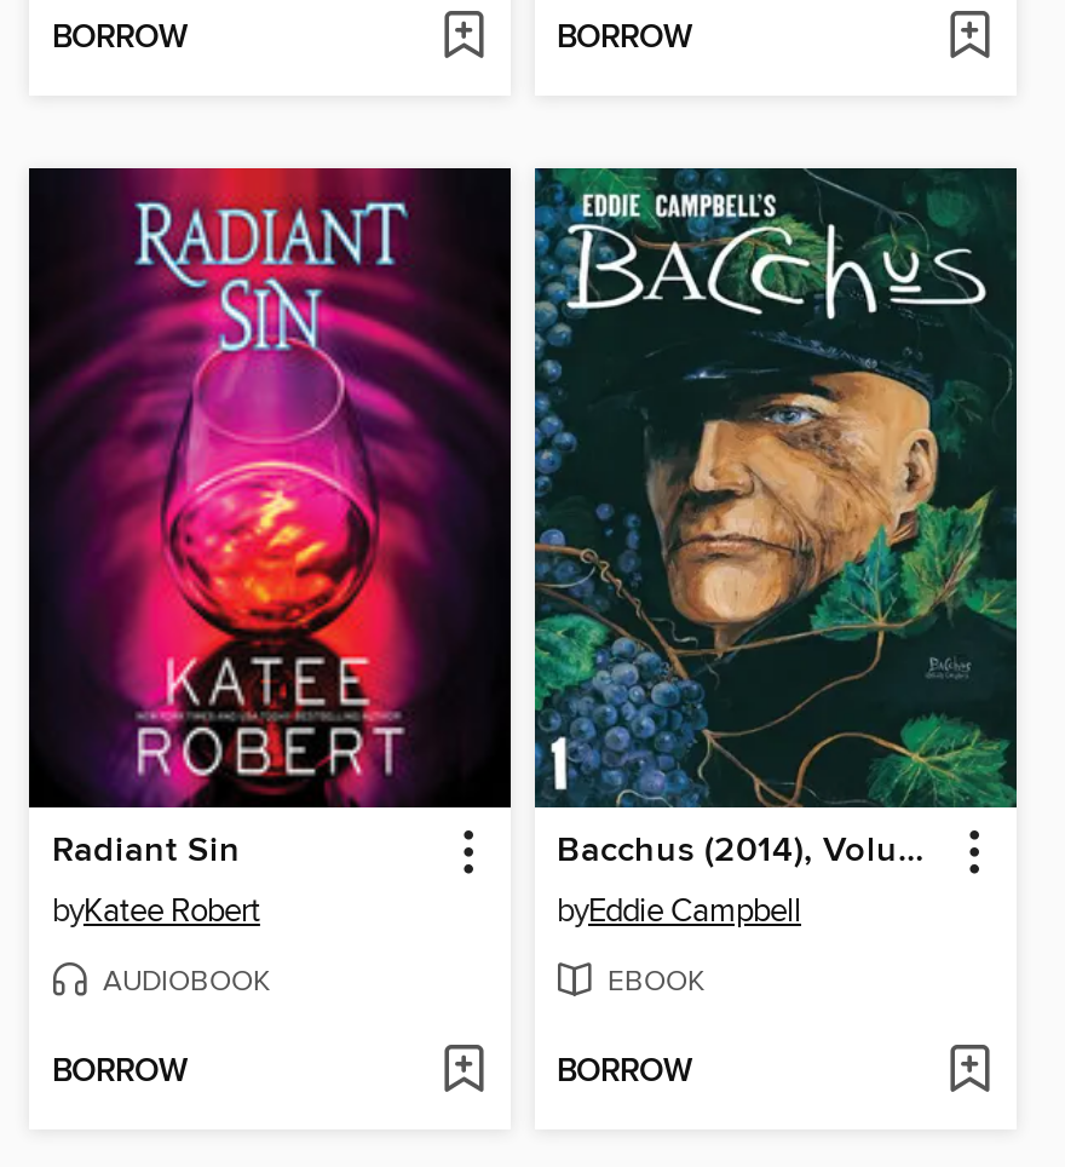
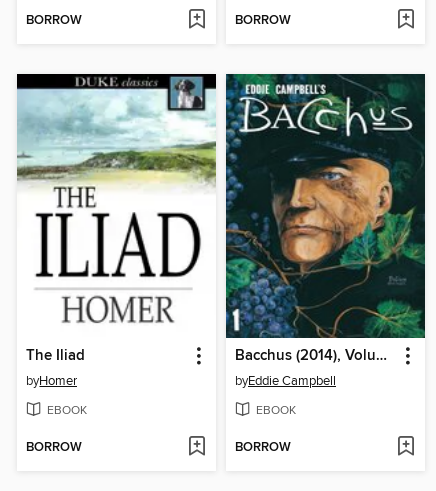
[27,166,513,932] [image] | Radiant Sin | byKatee Robert -> [16,73,217,389] [image] | The Iliad | byHomer
[103,965,270,1001] AUDIOBOOK -> [47,403,87,418] EBOOK

